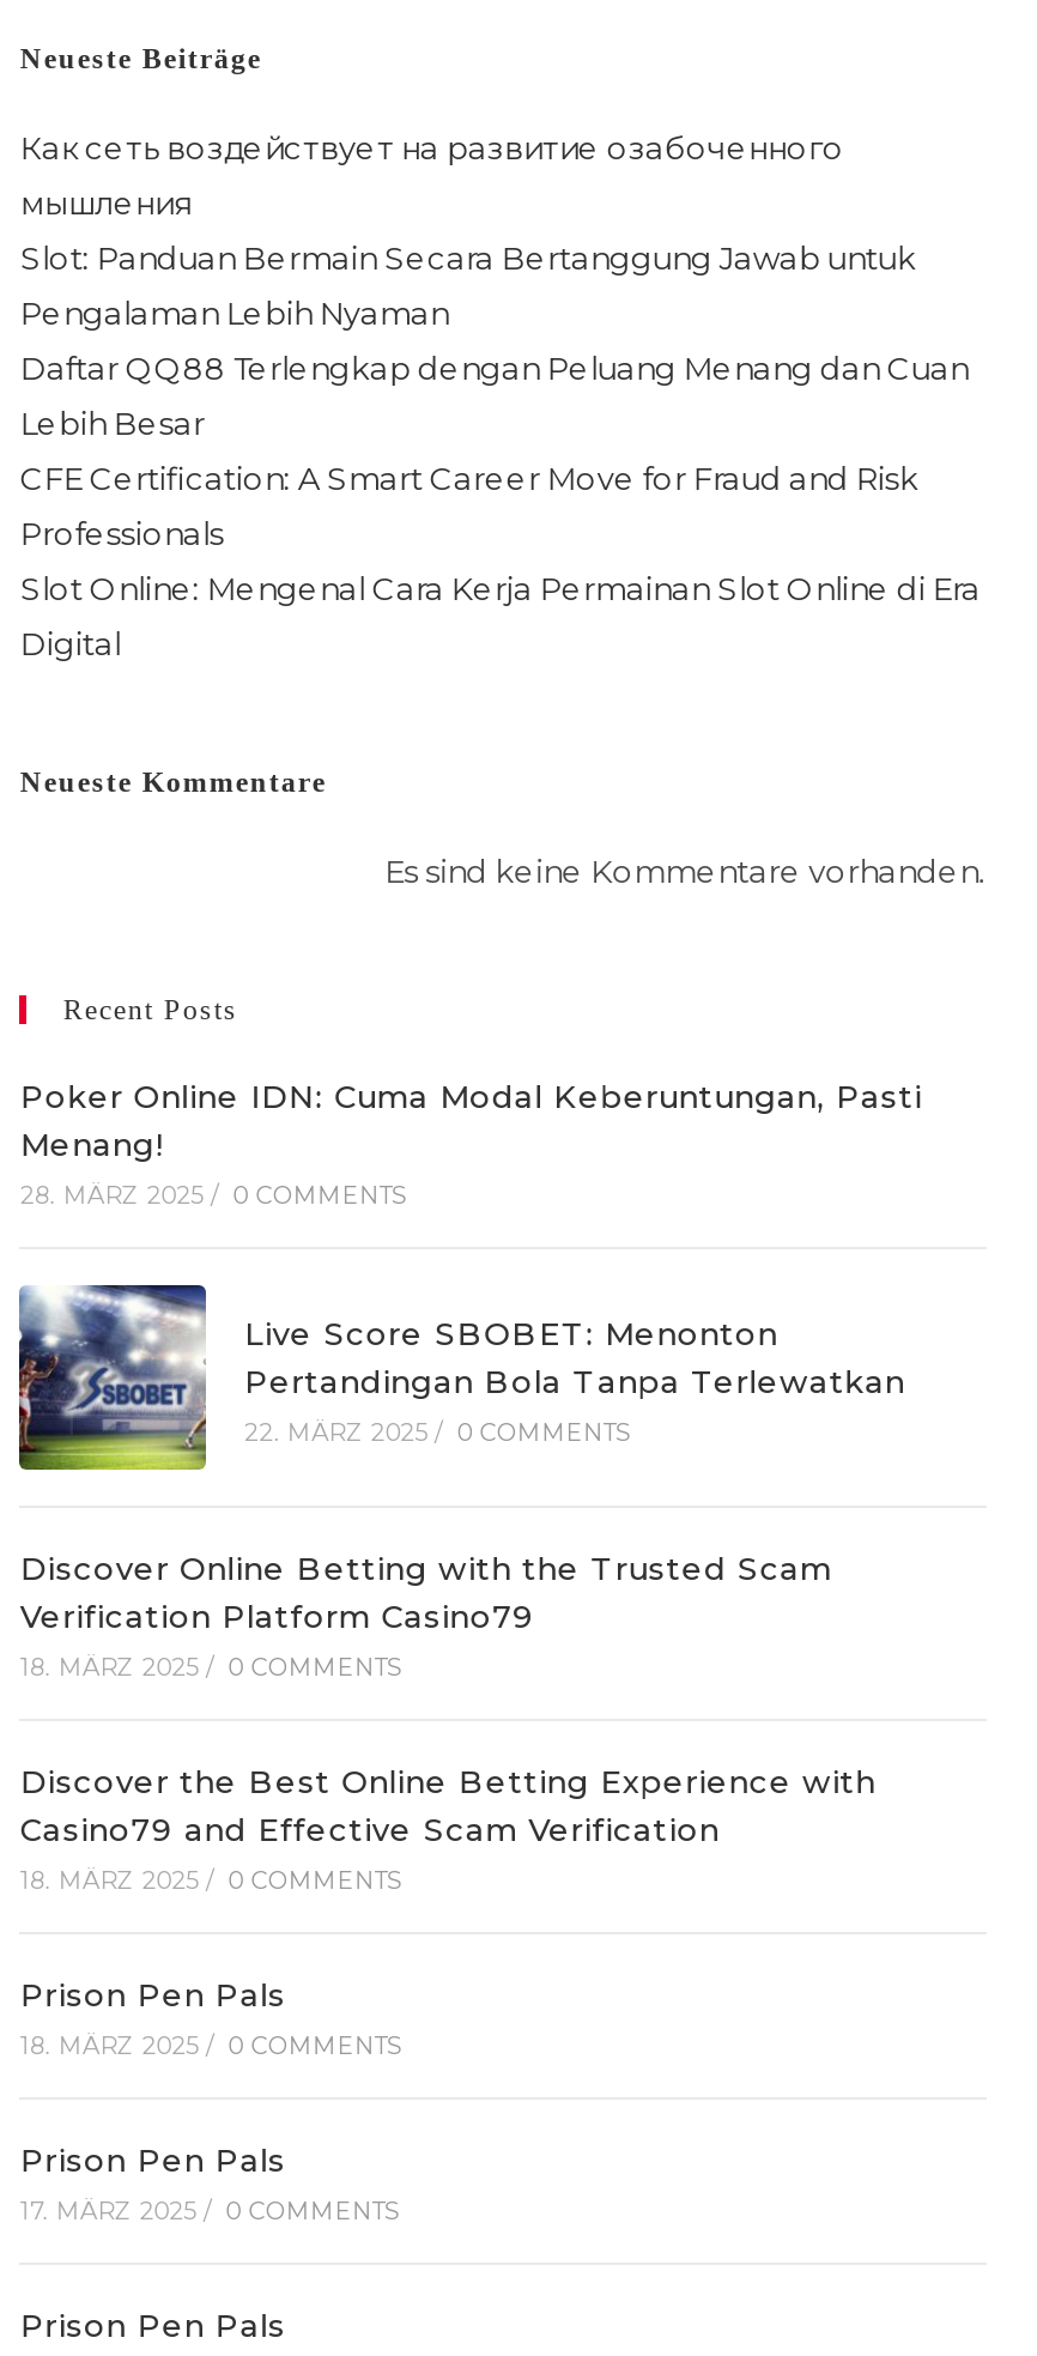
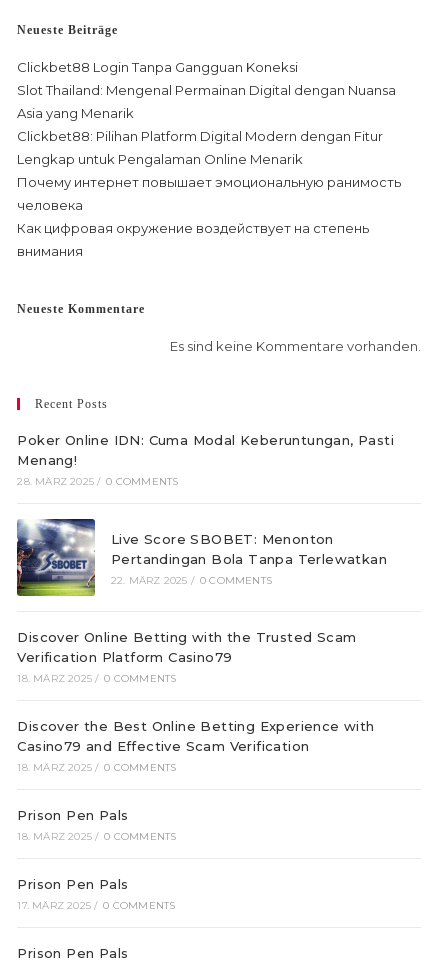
[20,128,980,662] Как сеть воздействует на развитие озабоченного | мышления | Slot: Panduan Bermain Secara Bertanggung Jawab untuk | Pengalaman Lebih Nyaman | Daftar QQ88 Terlengkap dengan Peluang Menang dan Cuan | Lebih Besar | CFE Certification: A Smart Career Move for Fraud and Risk | Professionals | Slot Online: Mengenal Cara Kerja Permainan Slot Online di Era | Digital -> [17,59,401,259] Clickbet88 Login Tanpa Gangguan Koneksi | Slot Thailand: Mengenal Permainan Digital dengan Nuansa | Asia yang Menarik | Clickbet88: Pilihan Platform Digital Modern dengan Fitur | Lengkap untuk Pengalaman Online Menarik | Почему интернет повышает эмоциональную ранимость | человека | Как цифровая окружение воздействует на степень | внимания

